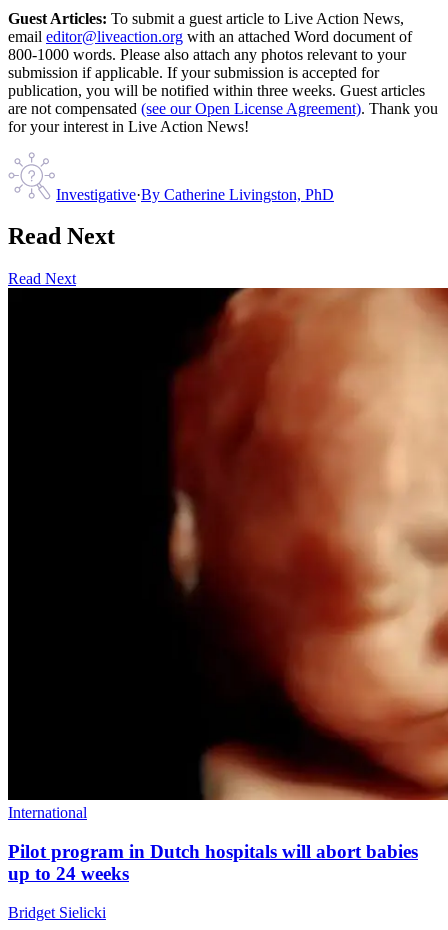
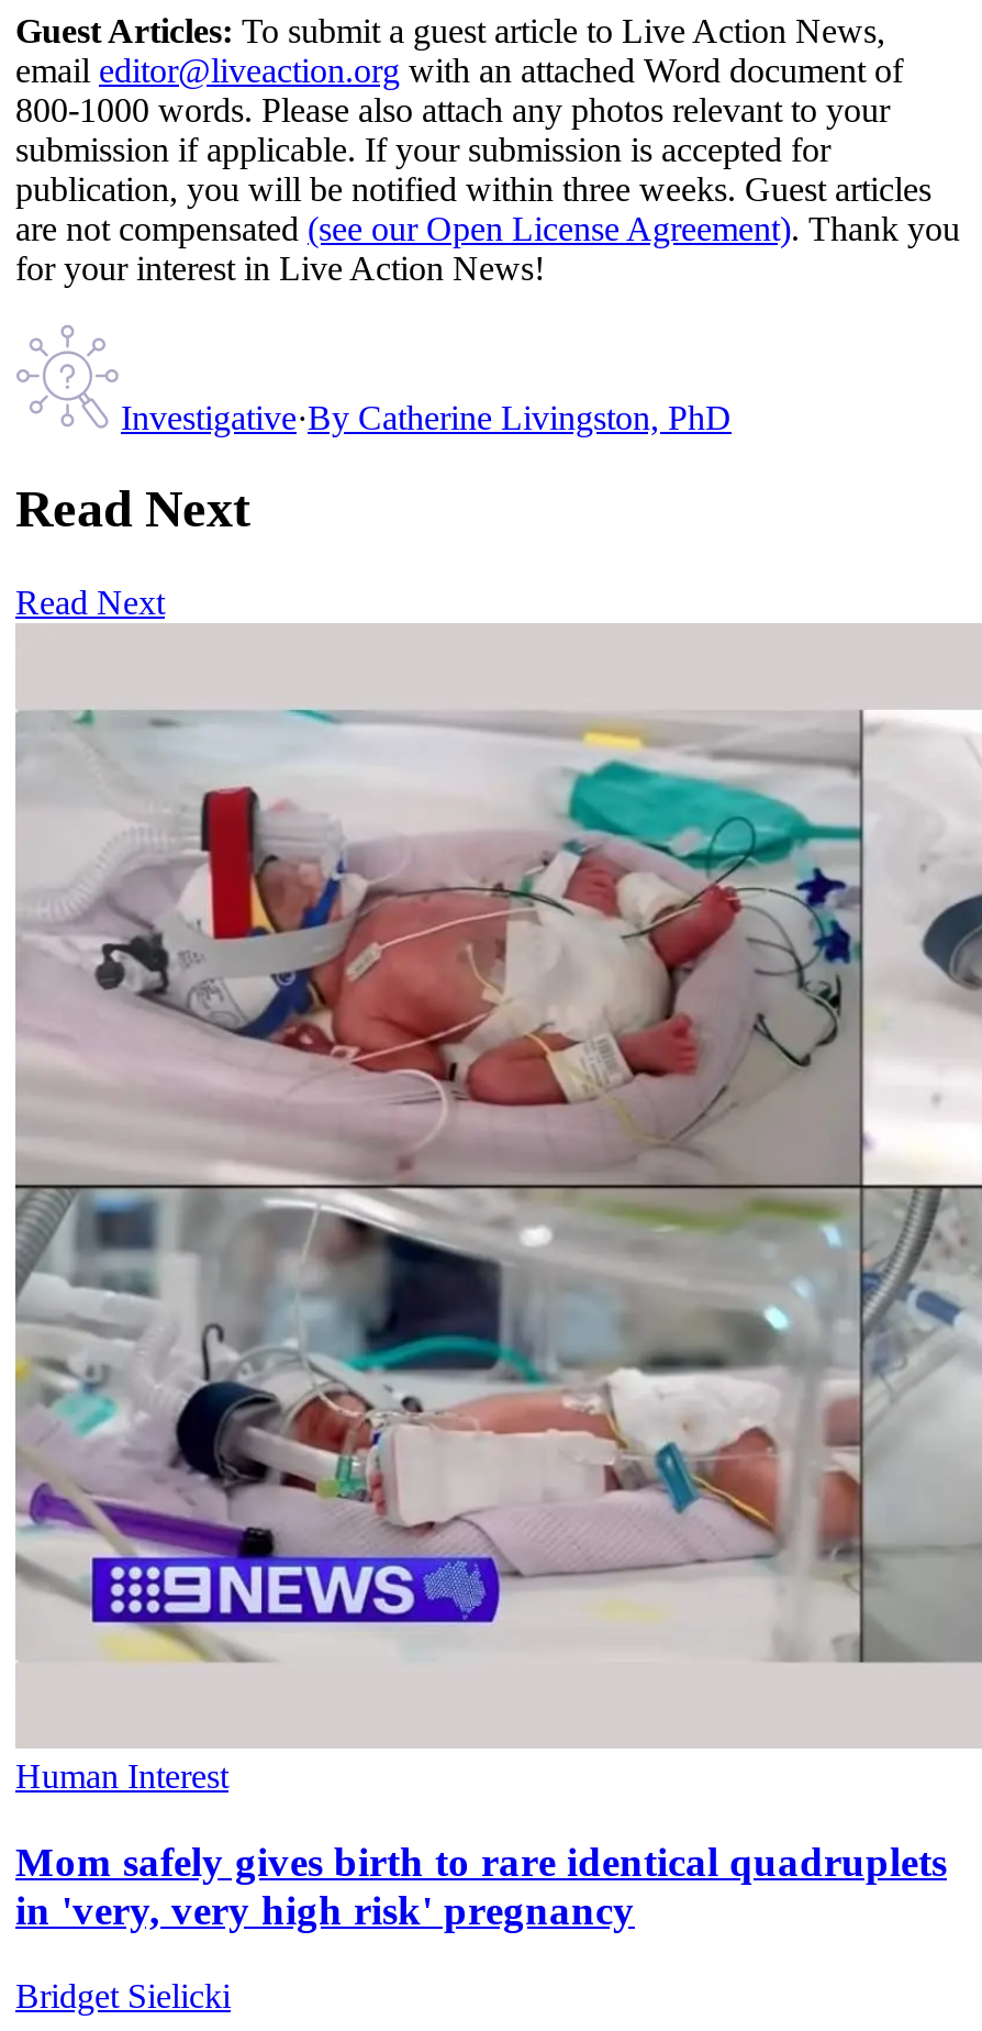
[7,287,445,821] [image] | International -> [13,623,975,1795] [image] | Human Interest
[8,841,418,884] Pilot program in Dutch hospitals will abort babies | up to 24 weeks -> [15,1839,947,1933] Mom safely gives birth to rare identical quadruplets | in 'very, very high risk' pregnancy

